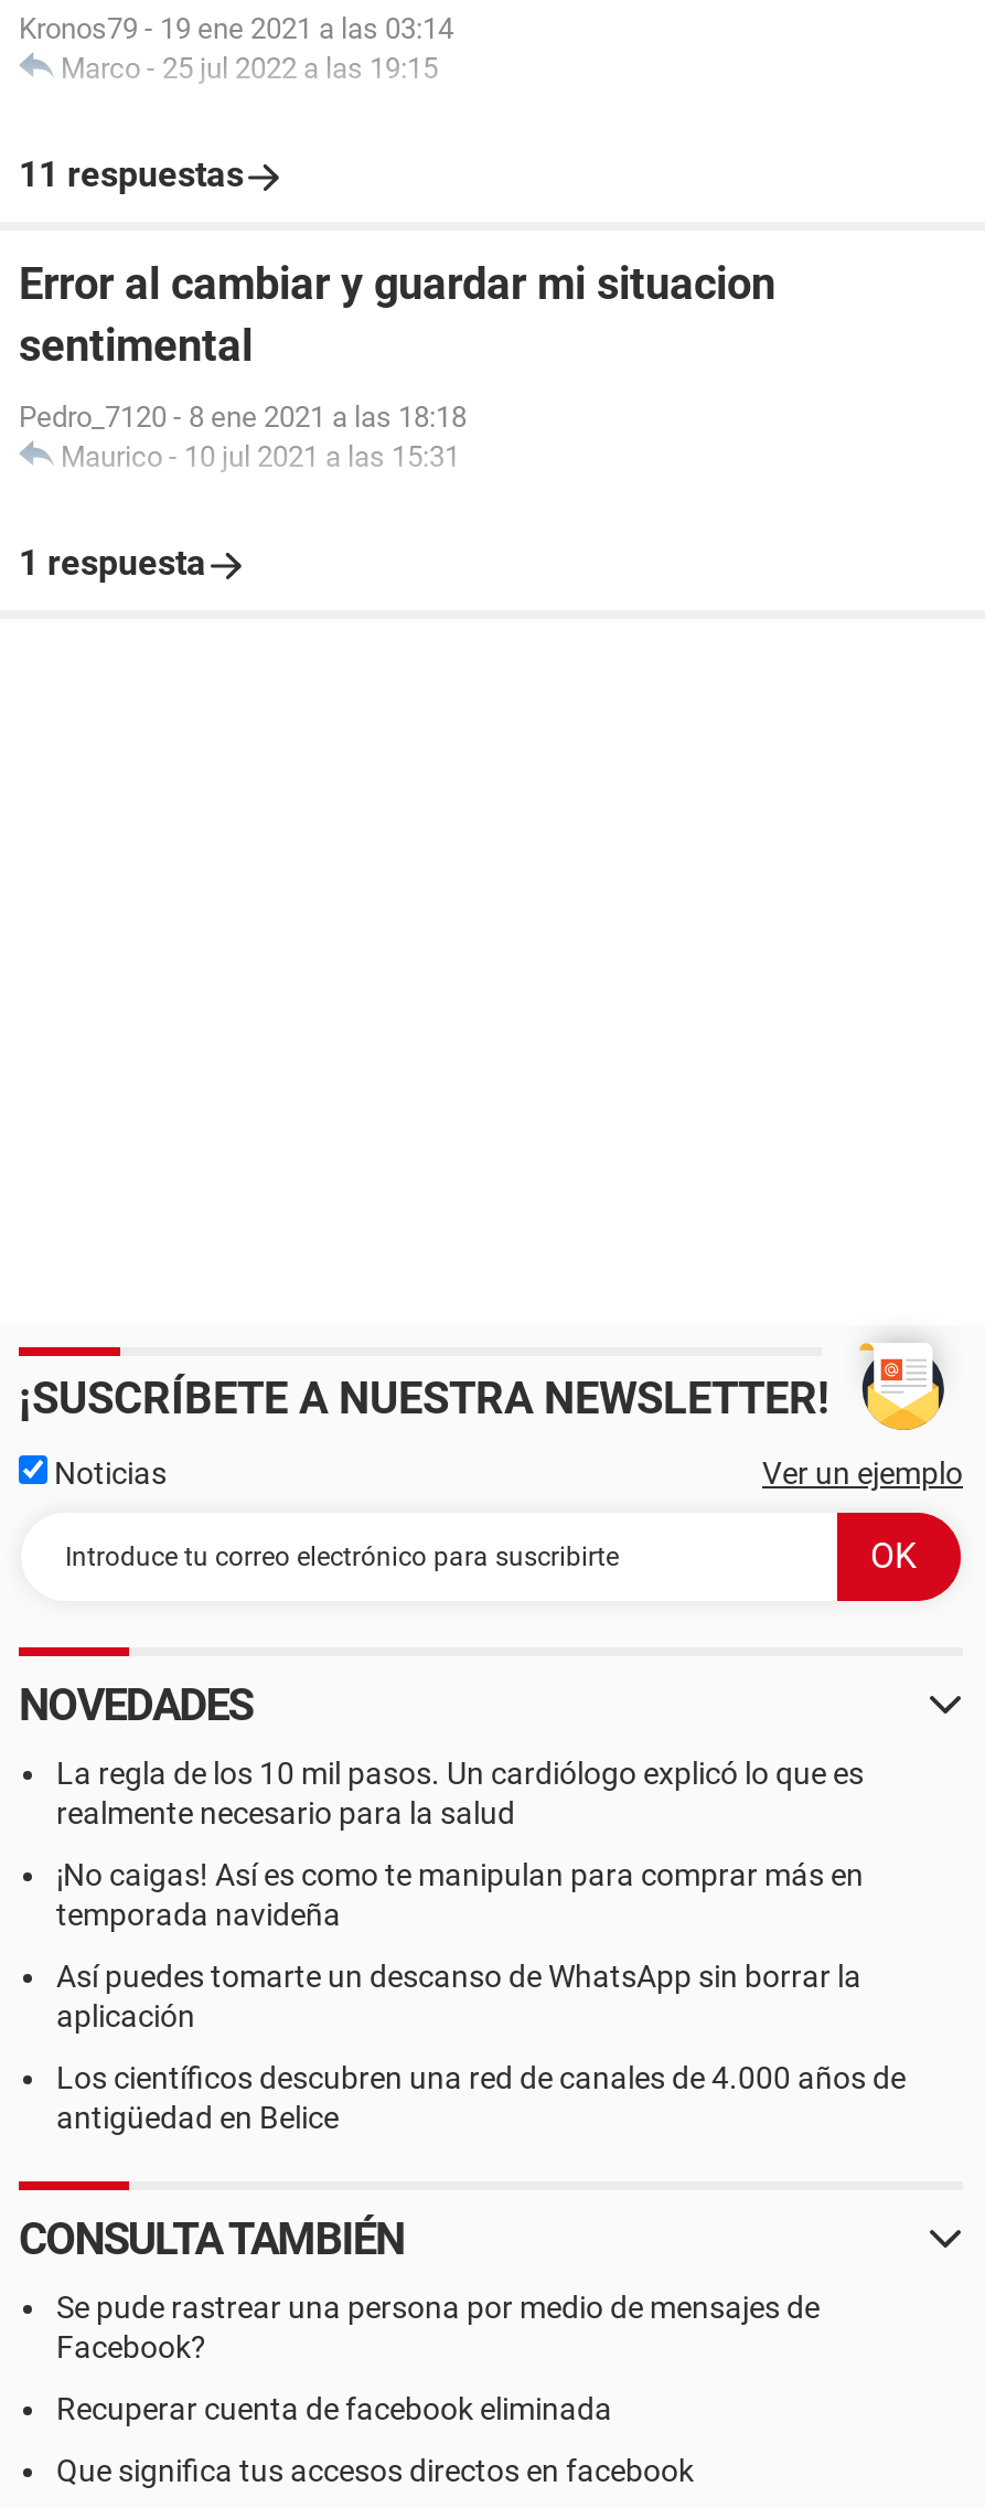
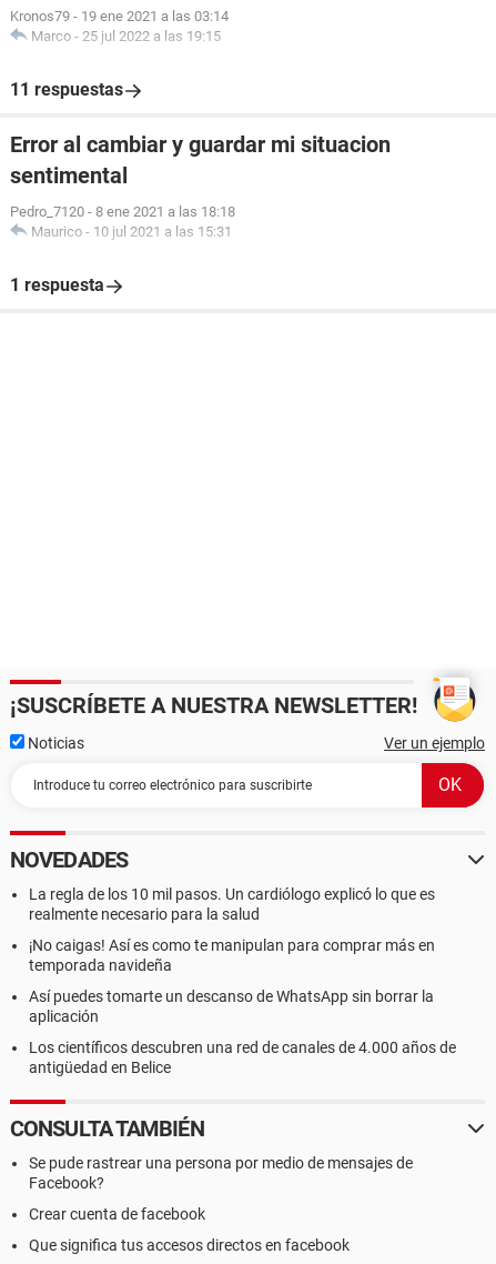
[56,2391,612,2426] Recuperar cuenta de facebook eliminada -> [29,1205,205,1223] Crear cuenta de facebook

